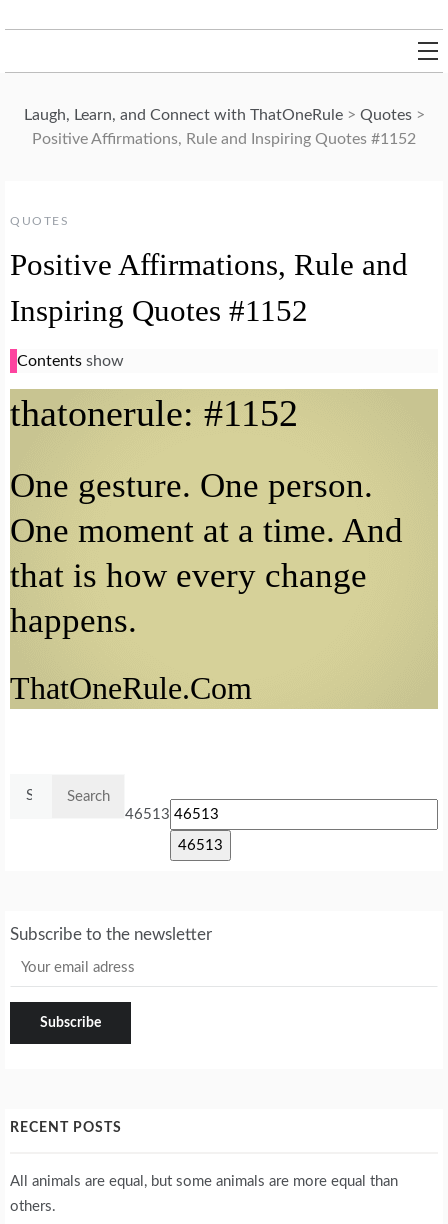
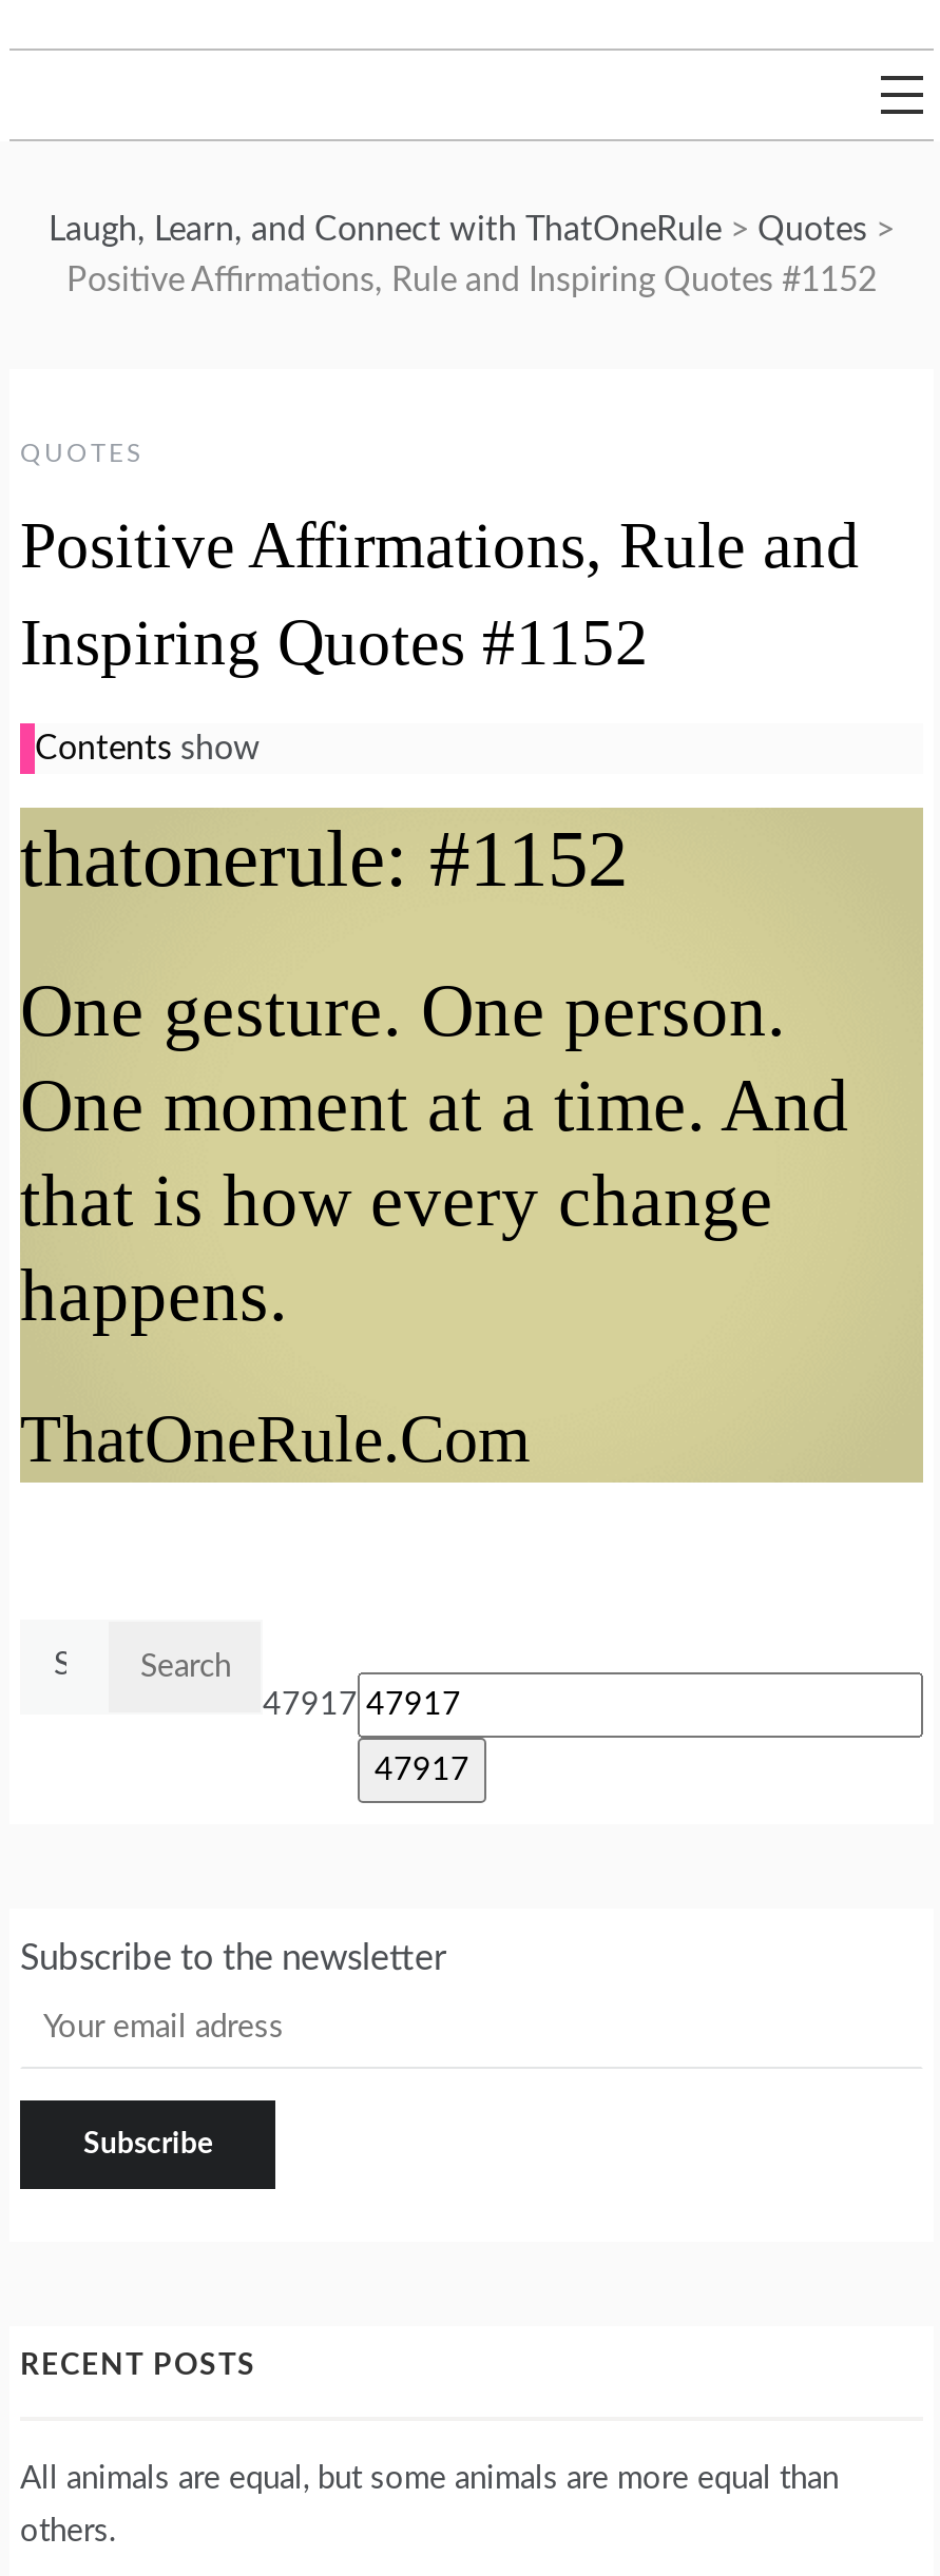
[125,807,170,822] 46513 -> [263,1689,358,1720] 47917

